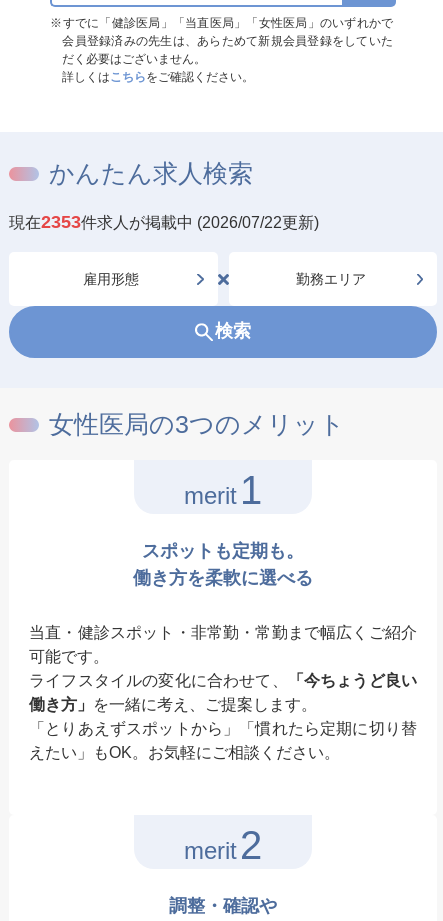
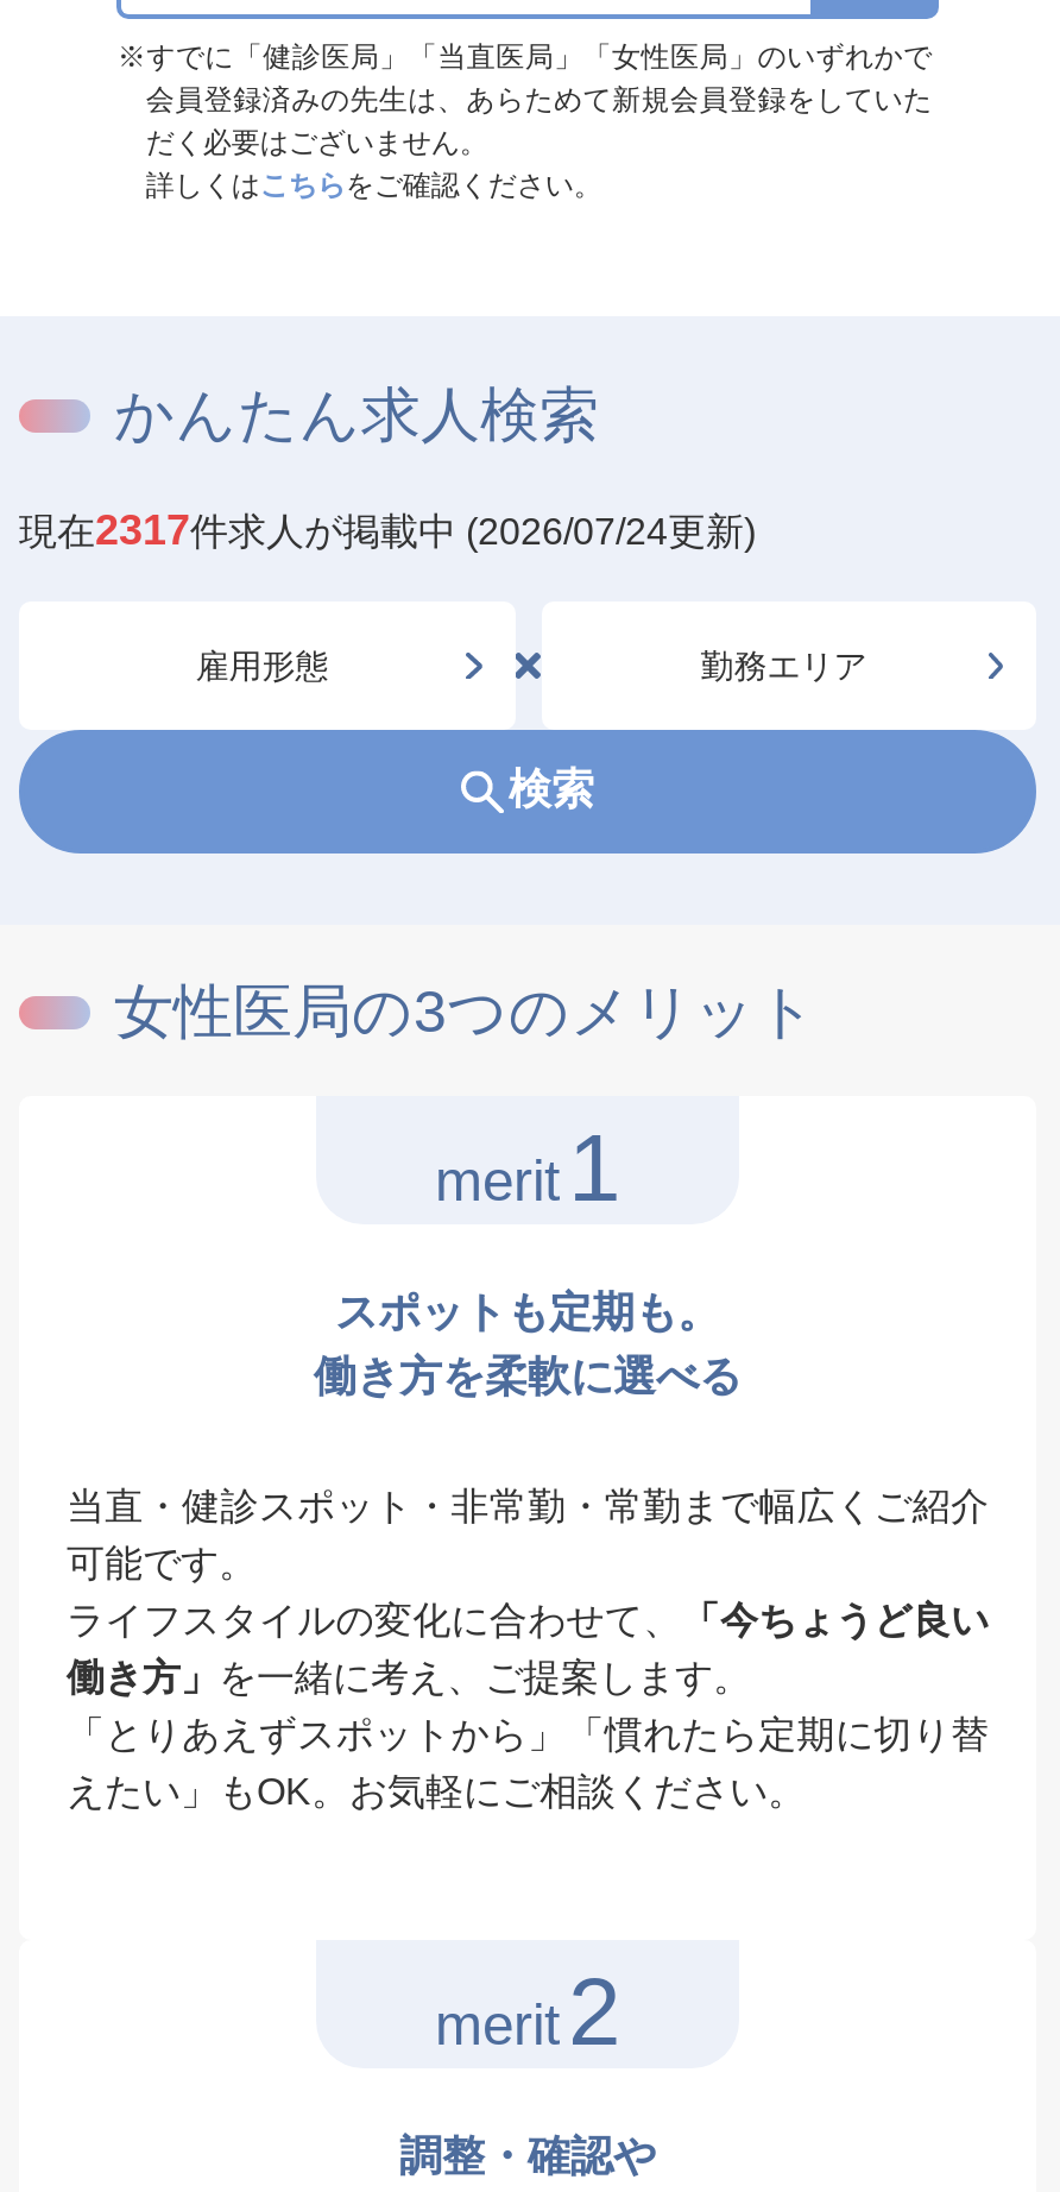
[9,212,319,232] 現在2353件求人が掲載中 (2026/07/22更新) -> [19,506,756,554] 現在2317件求人が掲載中 (2026/07/24更新)

